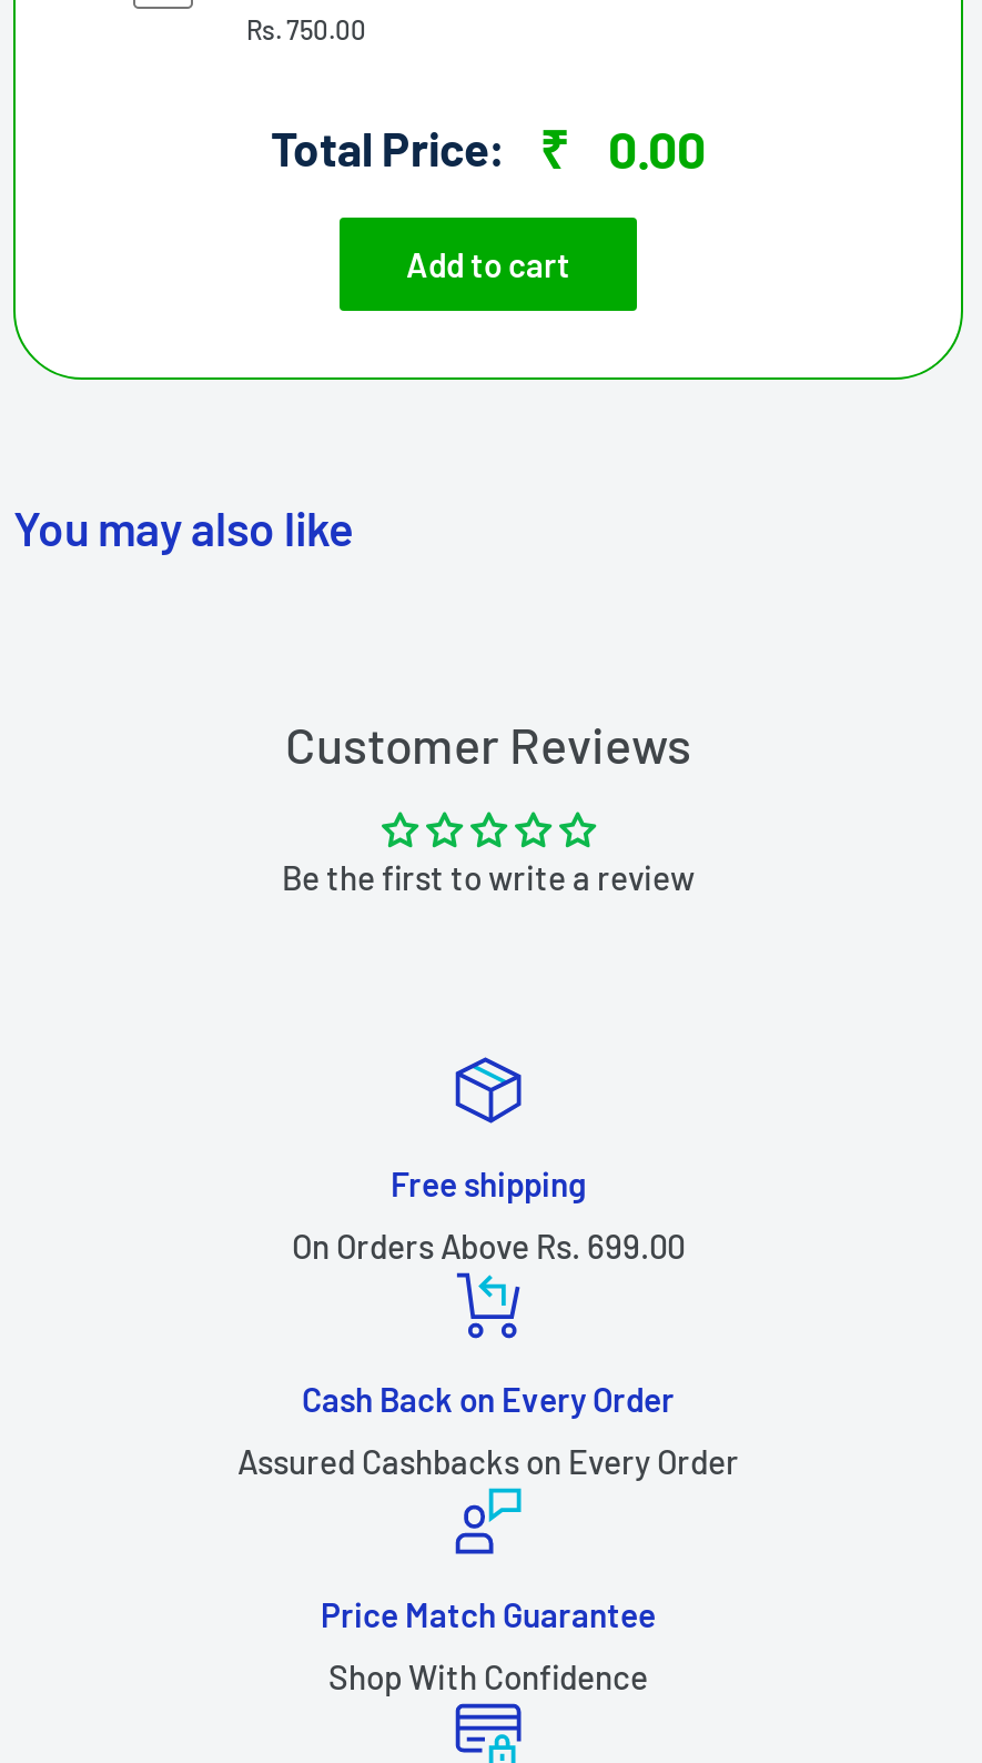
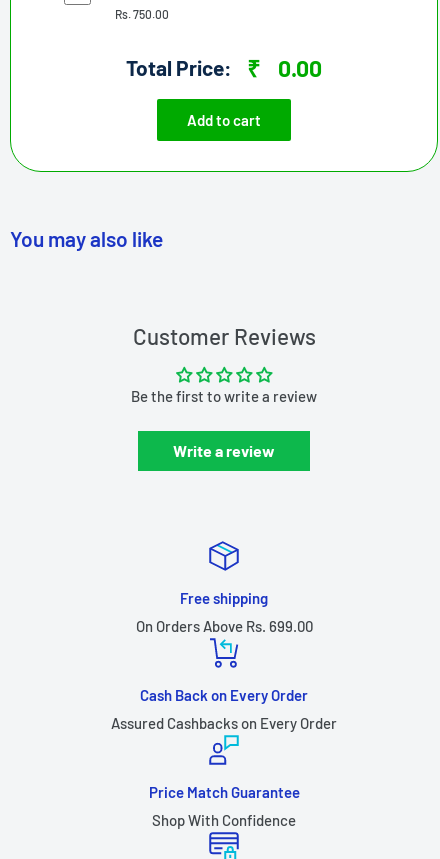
none -> [173,441,275,460] Write a review

